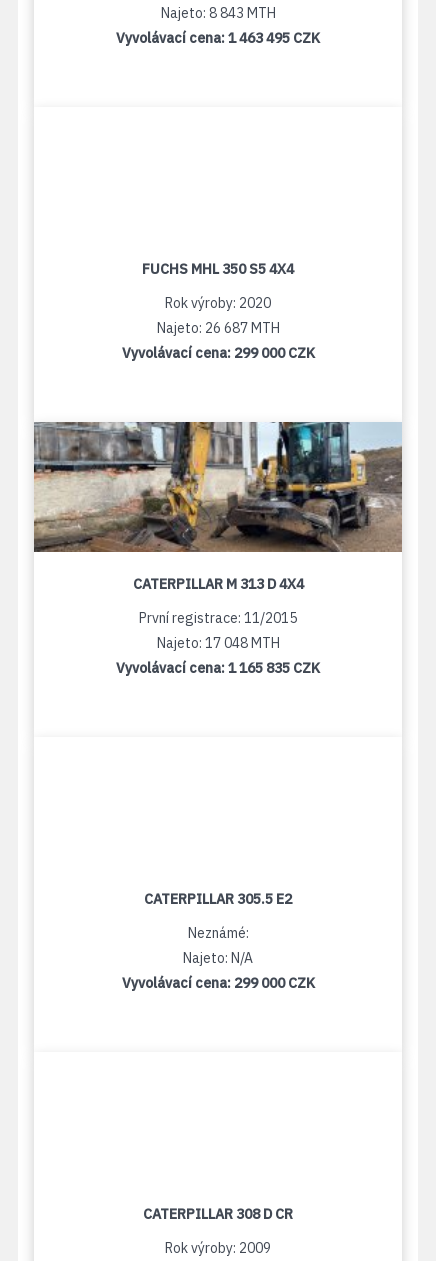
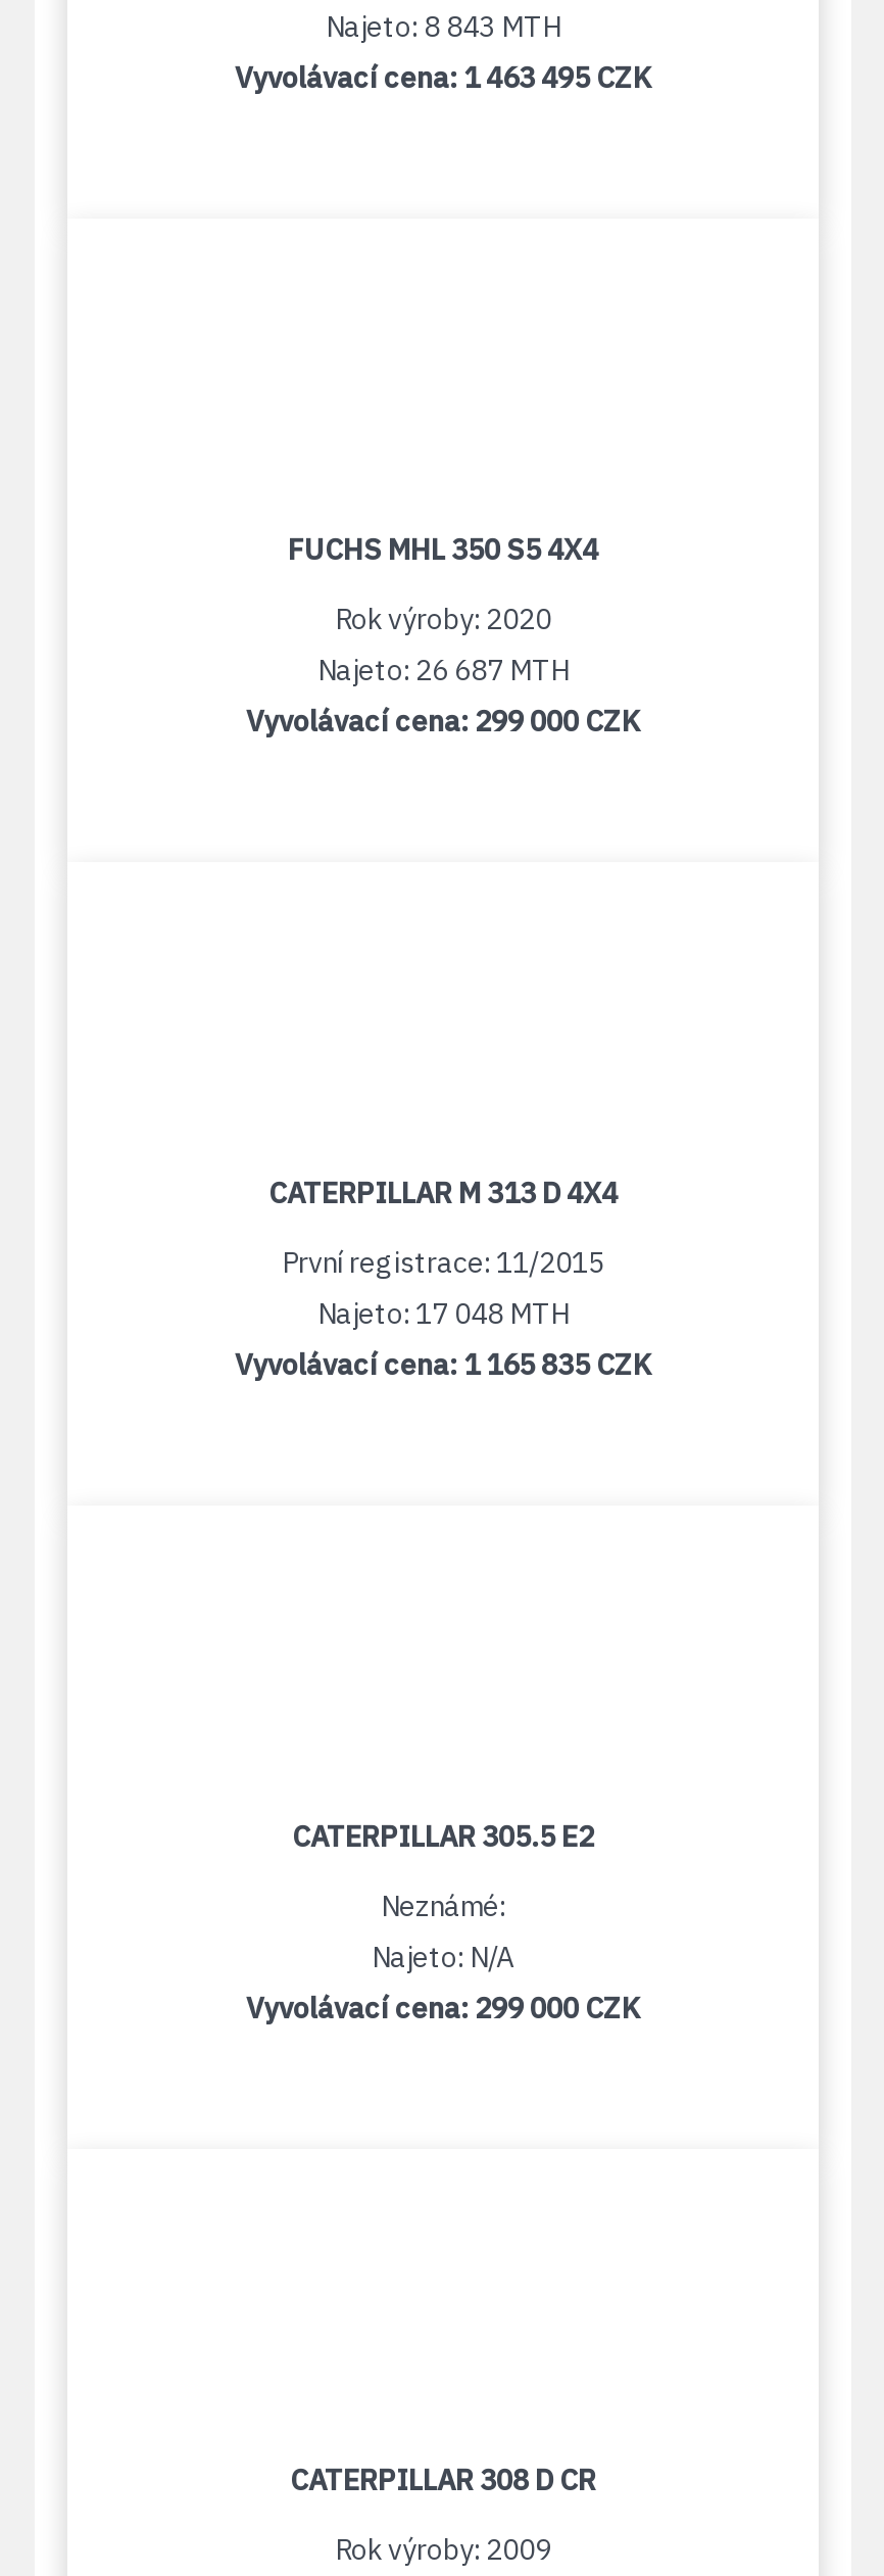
[33,421,403,553] [image] -> none

